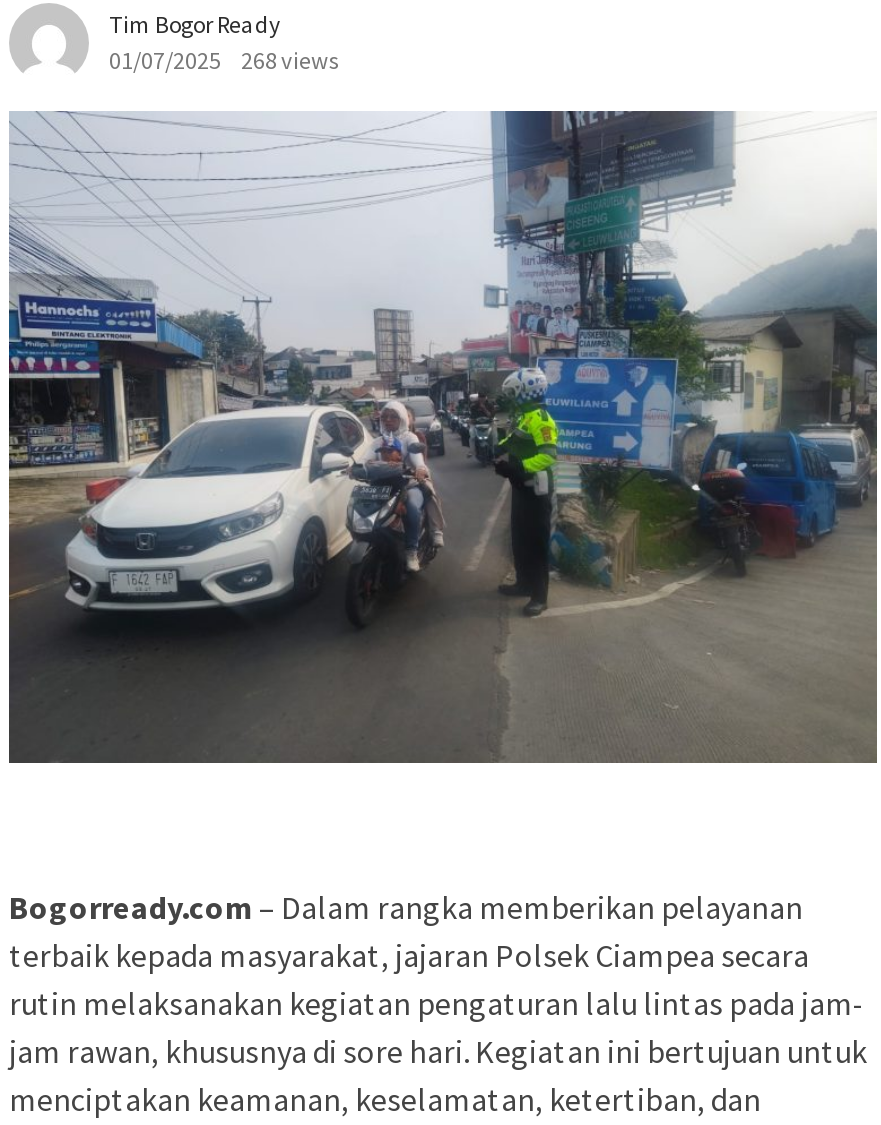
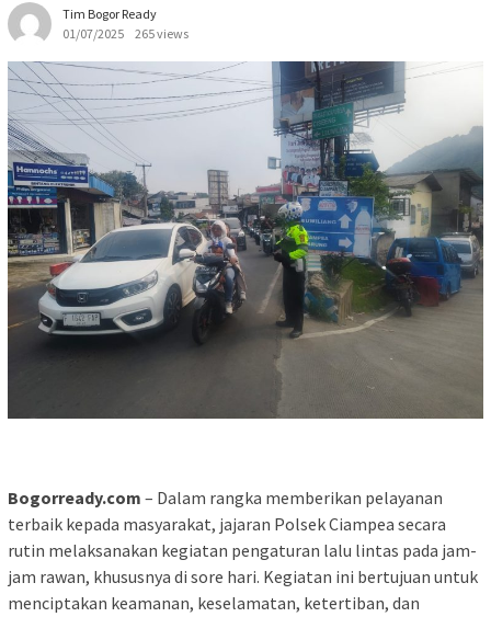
[109,46,339,76] 01/07/2025 268 views -> [62,26,189,42] 01/07/2025 265 views

